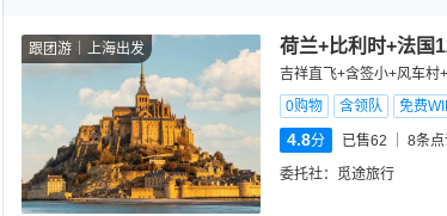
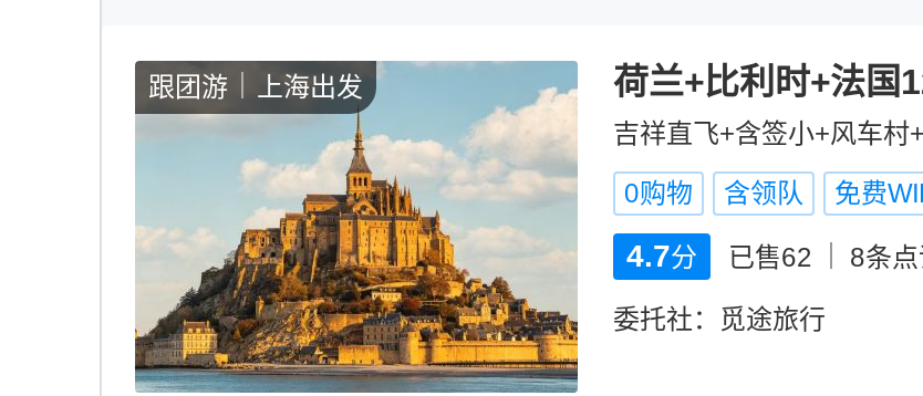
[287,130,325,149] 4.8分 -> [626,238,697,273] 4.7分

